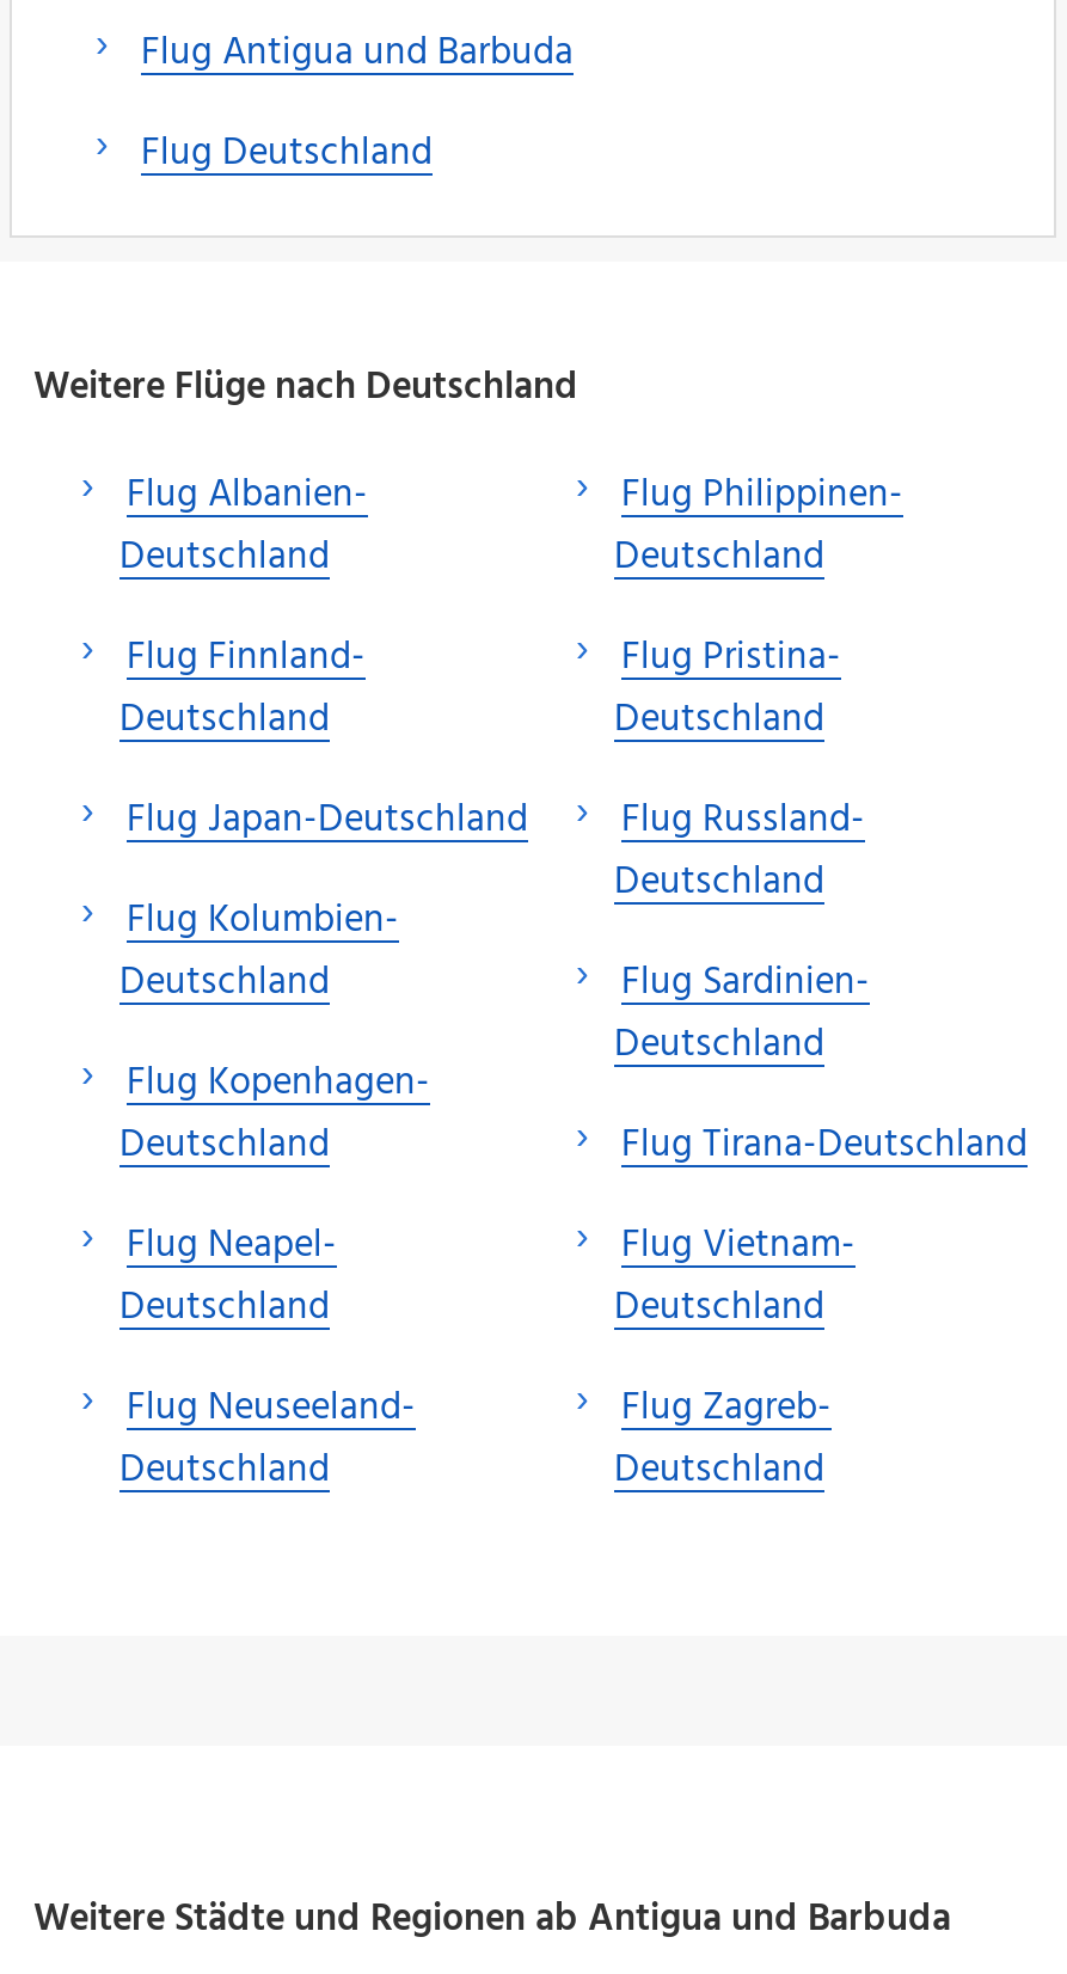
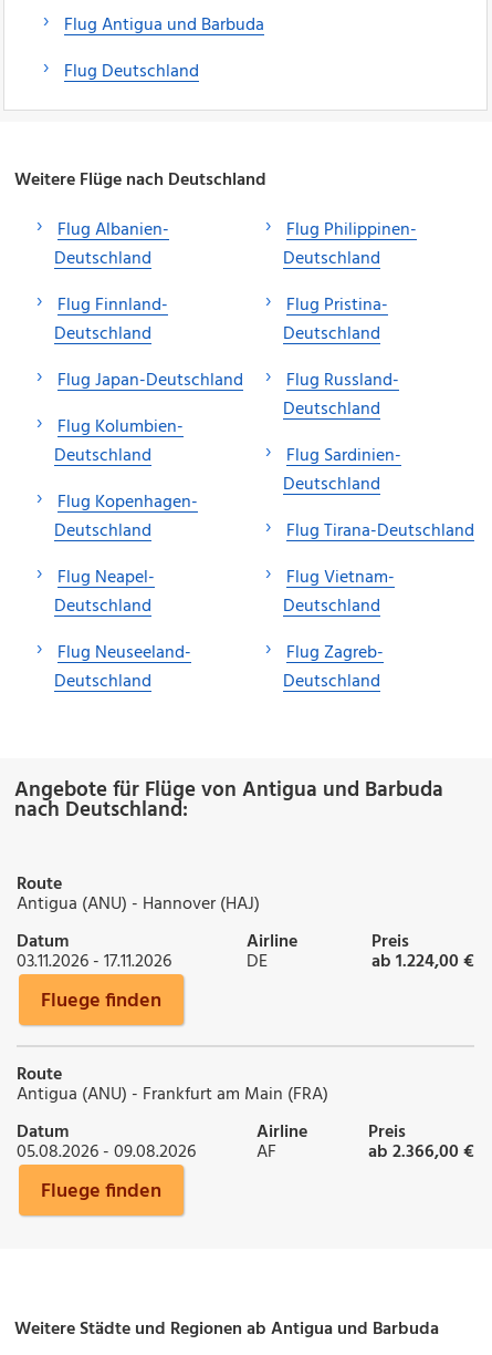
none -> [14,774,443,976] Angebote für Flüge von Antigua und Barbuda | nach Deutschland: | Route | Antigua (ANU) - Hannover (HAJ) | Datum | 03.11.2026 - 17.11.2026
none -> [17,928,474,1167] Preis | ab 1.224,00 € | Fluege finden | Route | Antigua (ANU) - Frankfurt am Main (FRA) | Datum | 05.08.2026 - 09.08.2026
none -> [41,1118,474,1208] Preis | ab 2.366,00 € | Fluege finden
none -> [246,928,297,976] Airline | DE
none -> [257,1118,307,1167] Airline | AF

